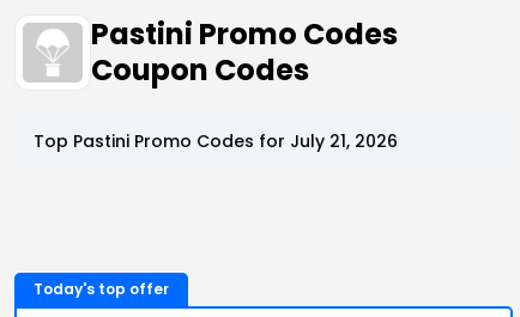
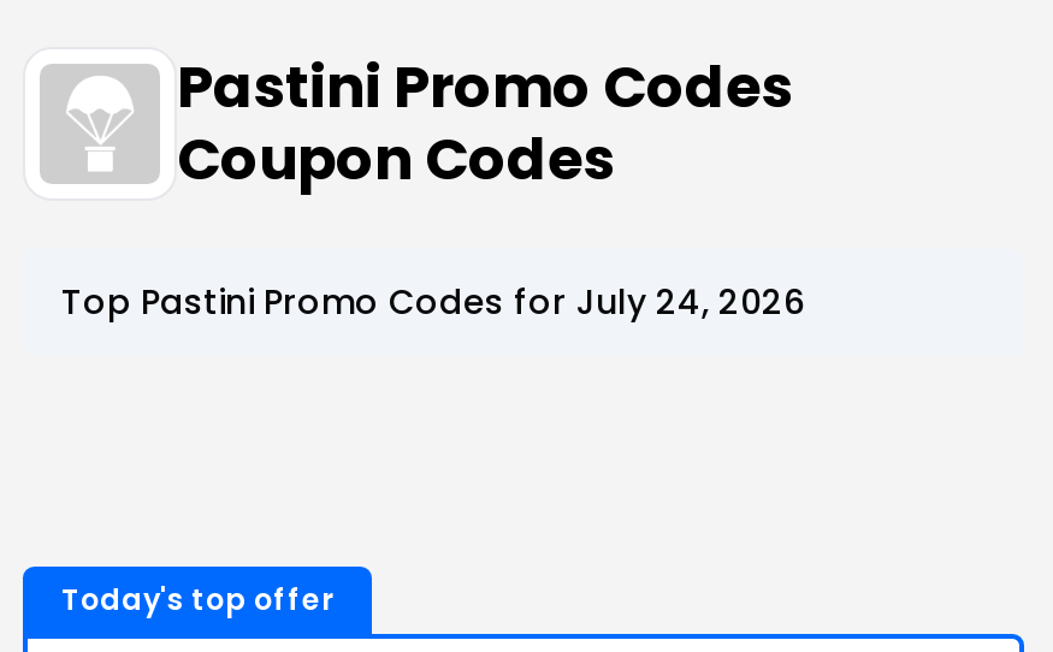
[34,129,398,153] Top Pastini Promo Codes for July 21, 2026 -> [61,278,805,326] Top Pastini Promo Codes for July 24, 2026

